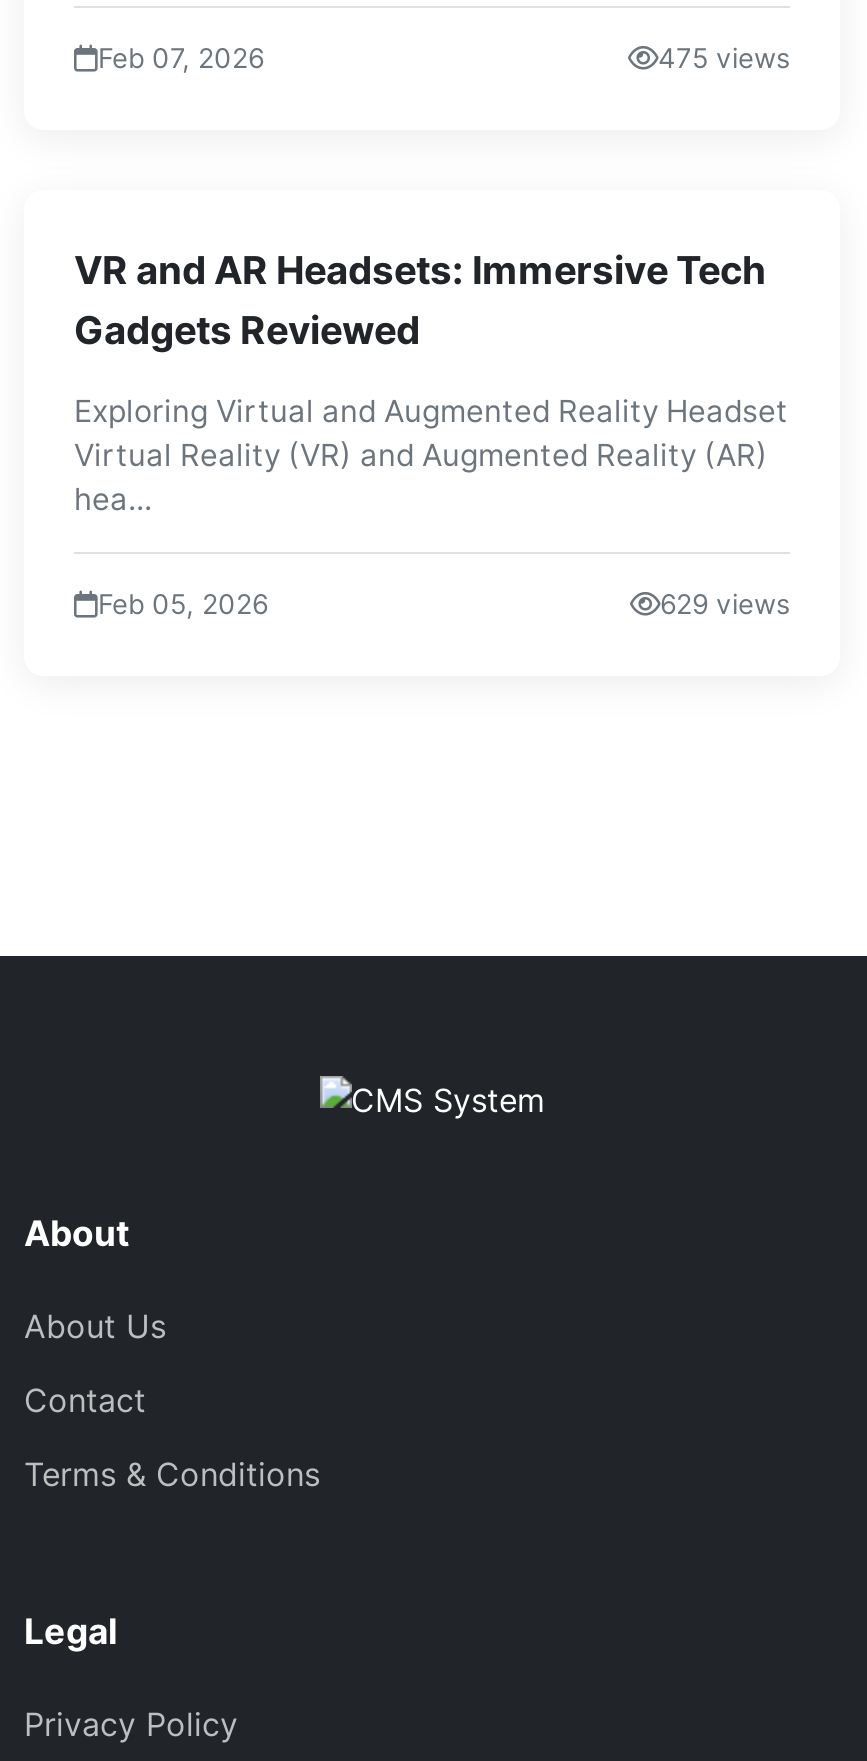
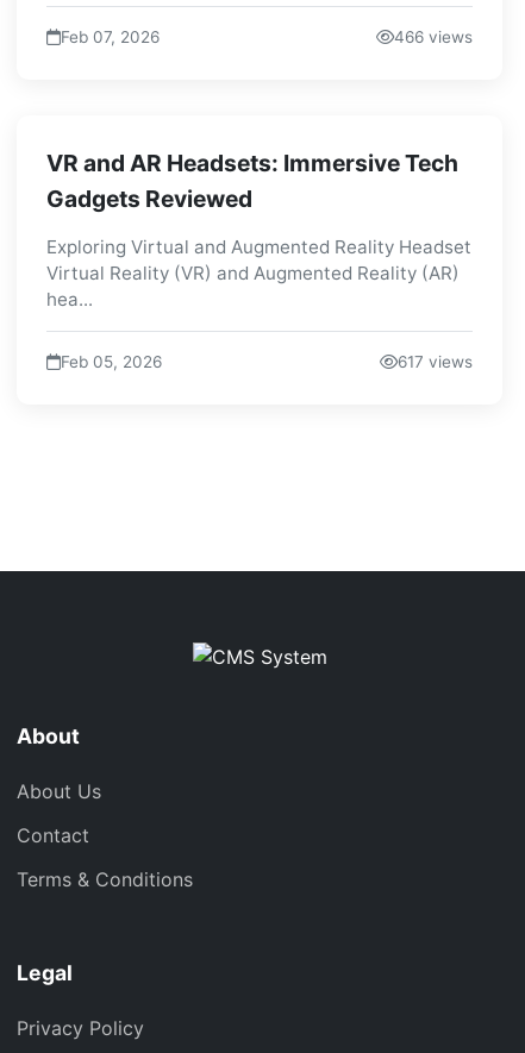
[658,42,790,74] 475 views -> [394,27,473,46] 466 views
[660,588,790,620] 629 views -> [398,352,473,371] 617 views

